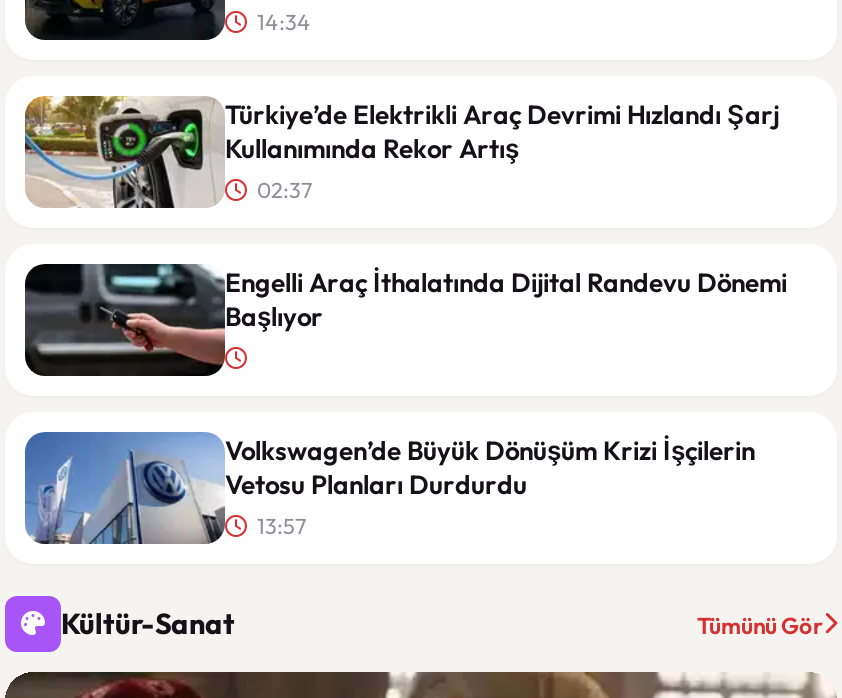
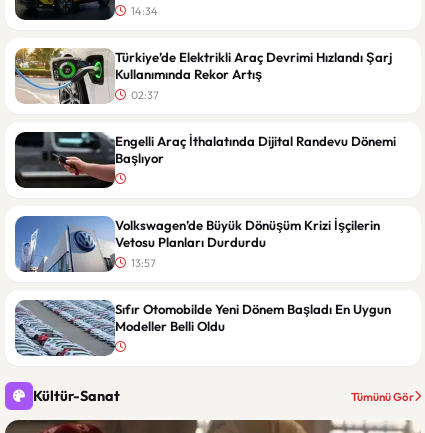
none -> [15,300,391,357] [image] | Sıfır Otomobilde Yeni Dönem Başladı En Uygun | Modeller Belli Oldu

